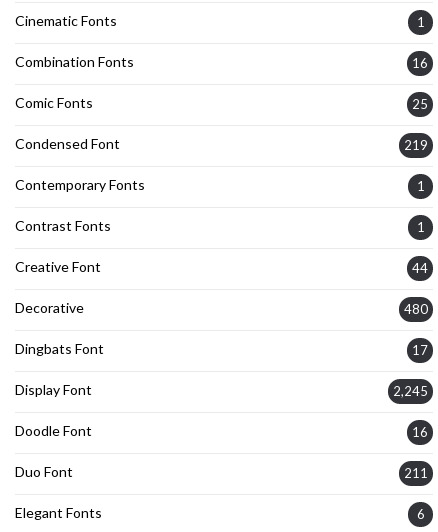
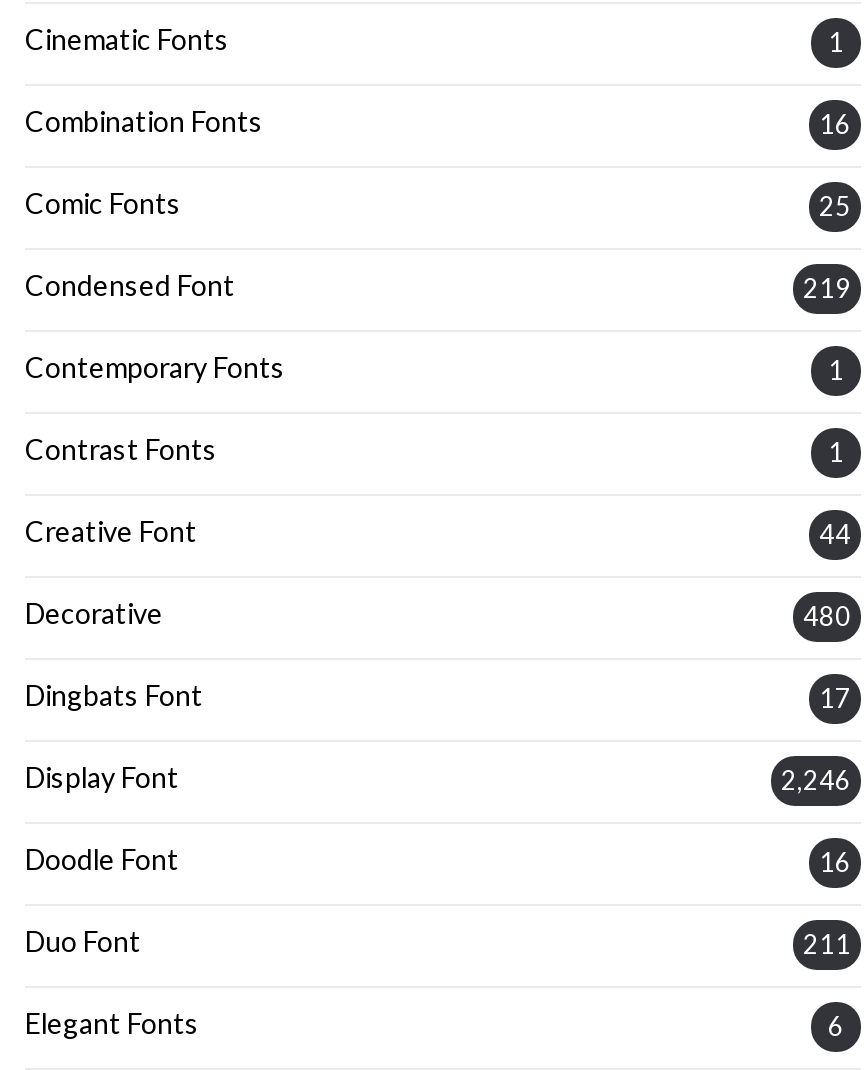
[393,382,428,398] 2,245 -> [781,765,851,797] 2,246

